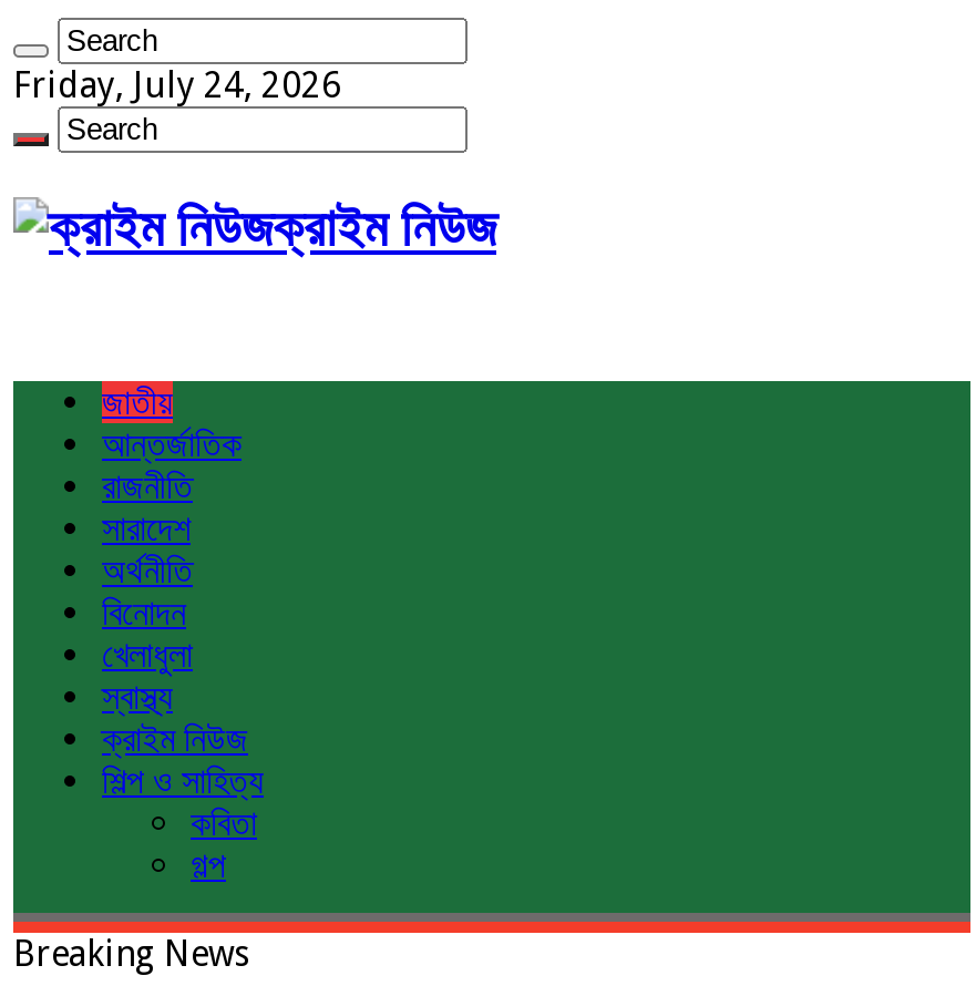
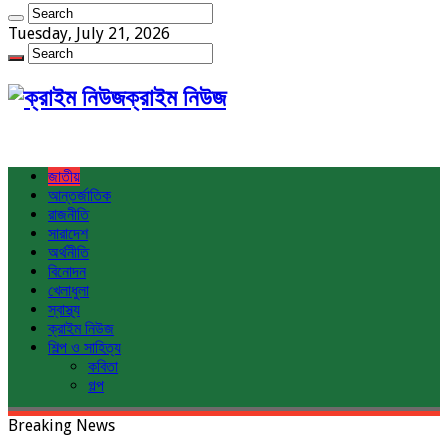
[13,64,341,106] Friday, July 24, 2026 -> [8,24,170,43] Tuesday, July 21, 2026

